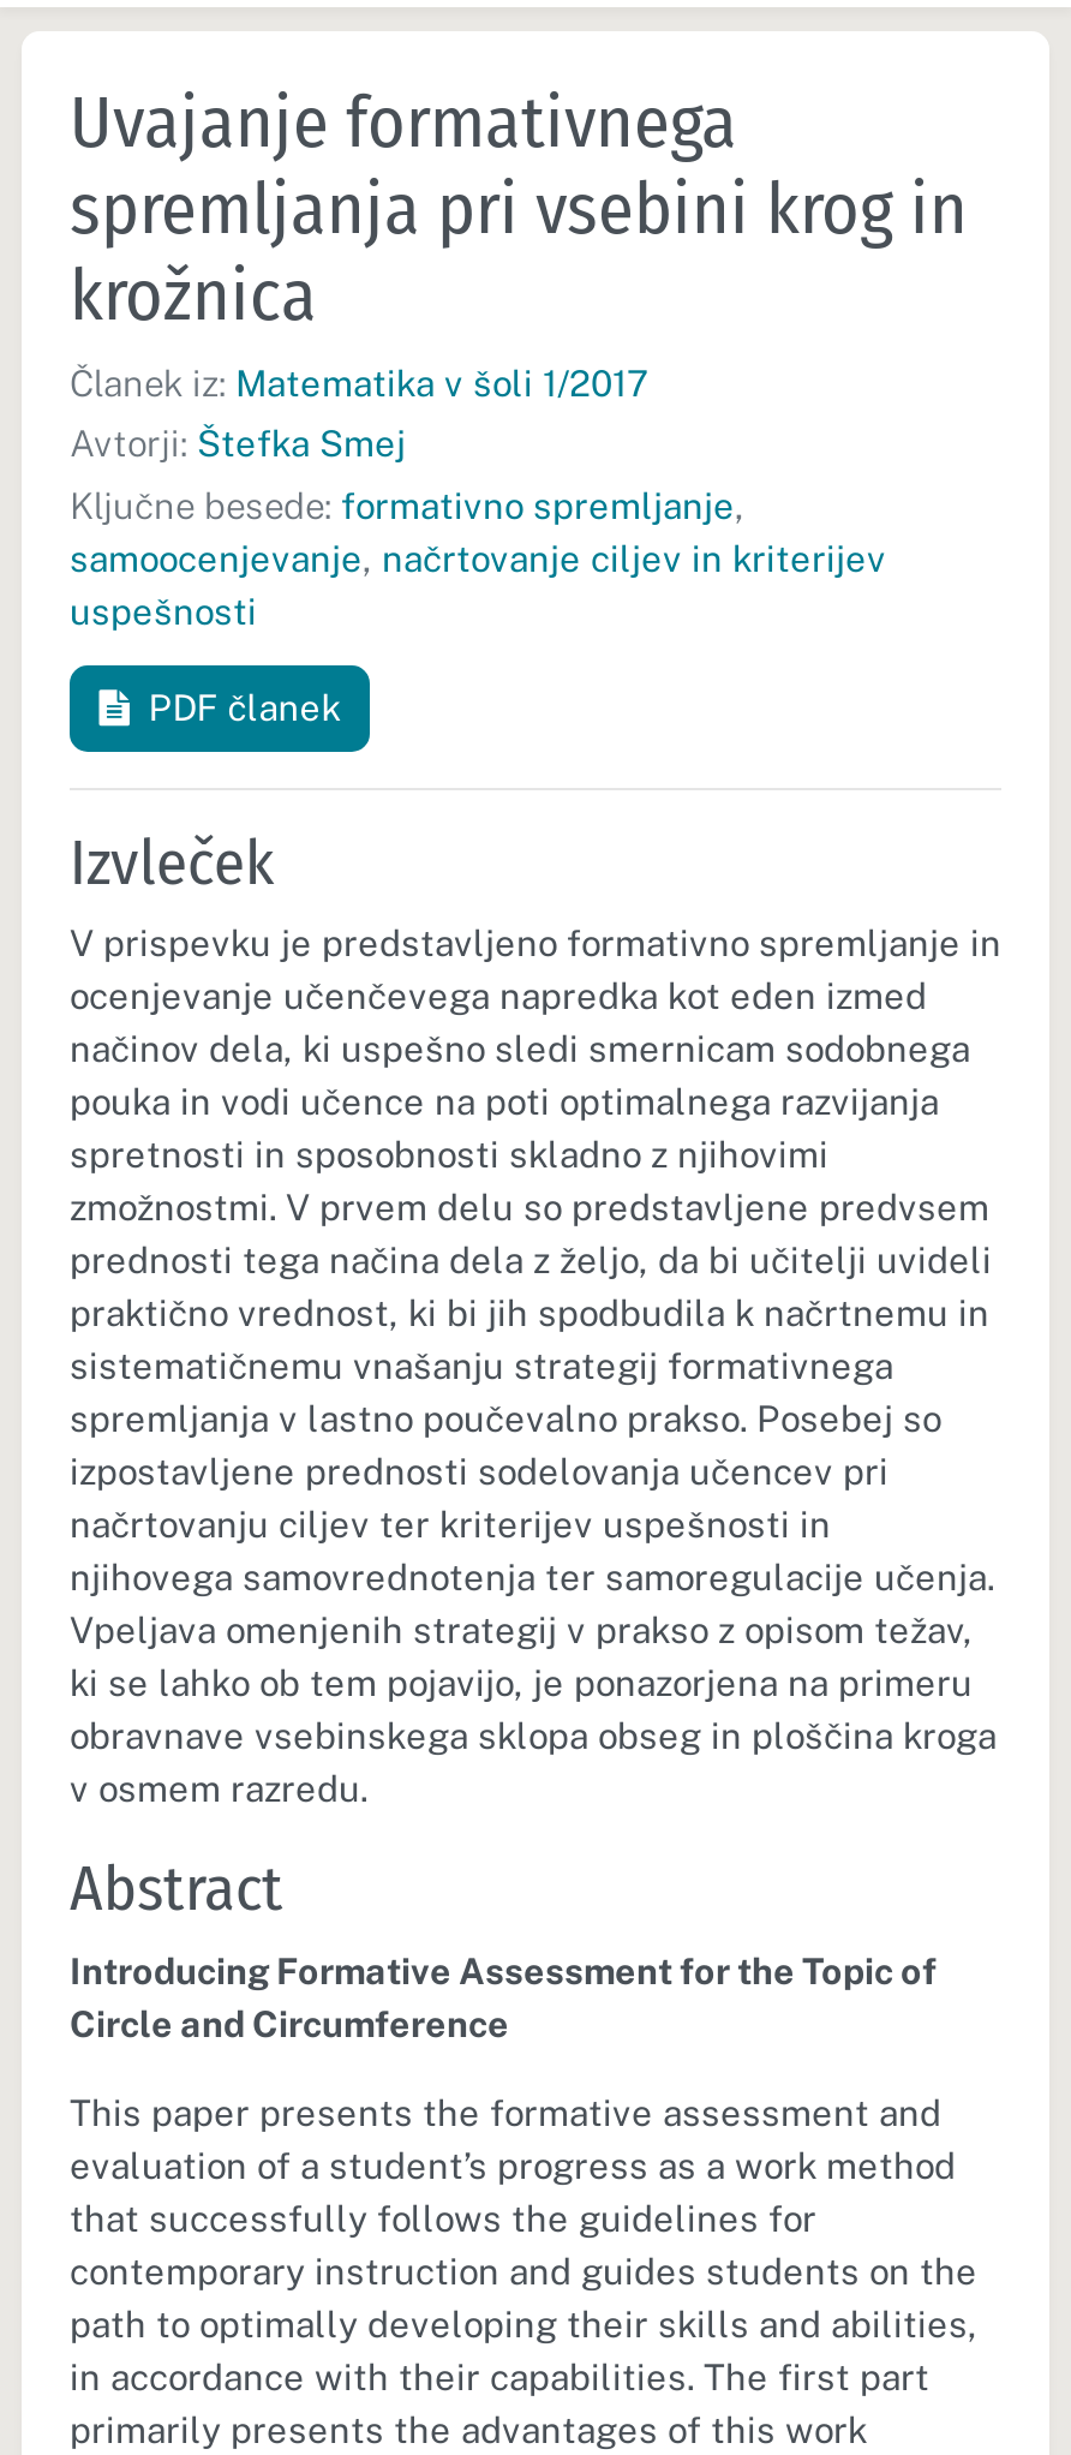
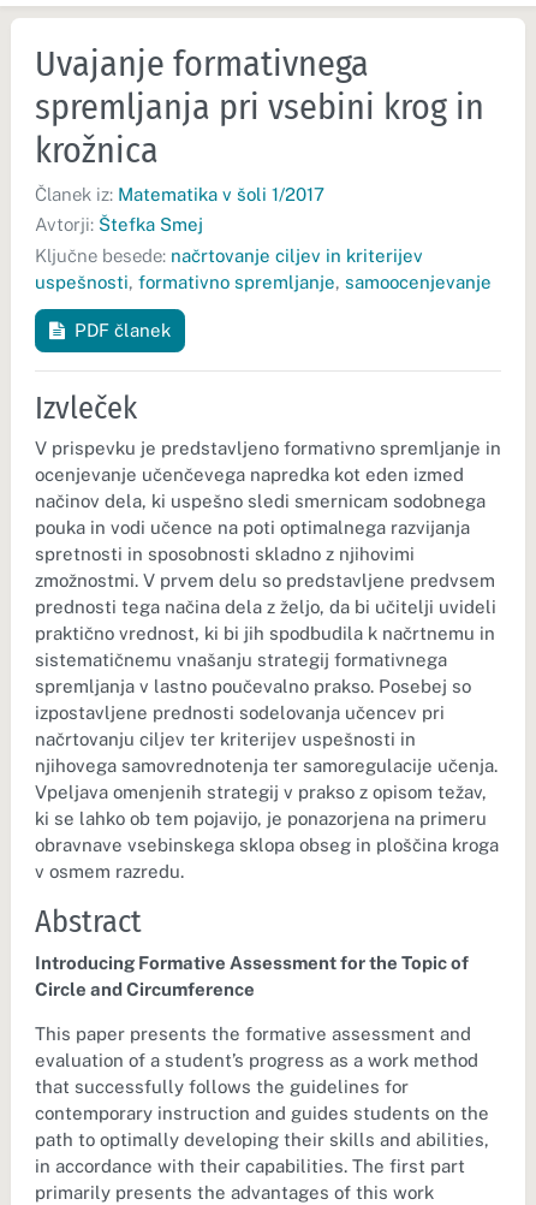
[70,485,886,632] Ključne besede: formativno spremljanje, | samoocenjevanje, načrtovanje ciljev in kriterijev | uspešnosti -> [35,245,492,292] Ključne besede: načrtovanje ciljev in kriterijev | uspešnosti, formativno spremljanje, samoocenjevanje

